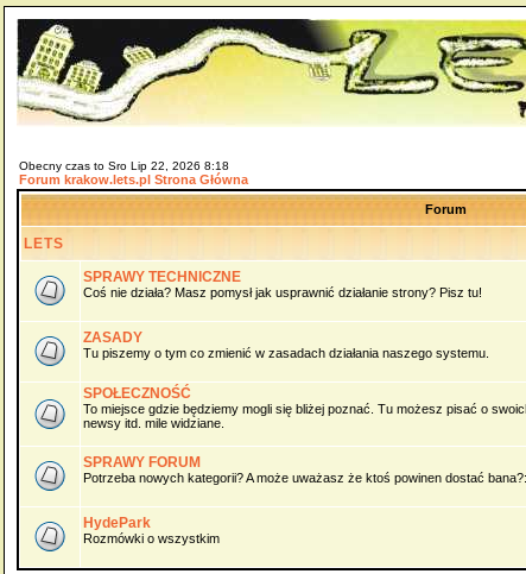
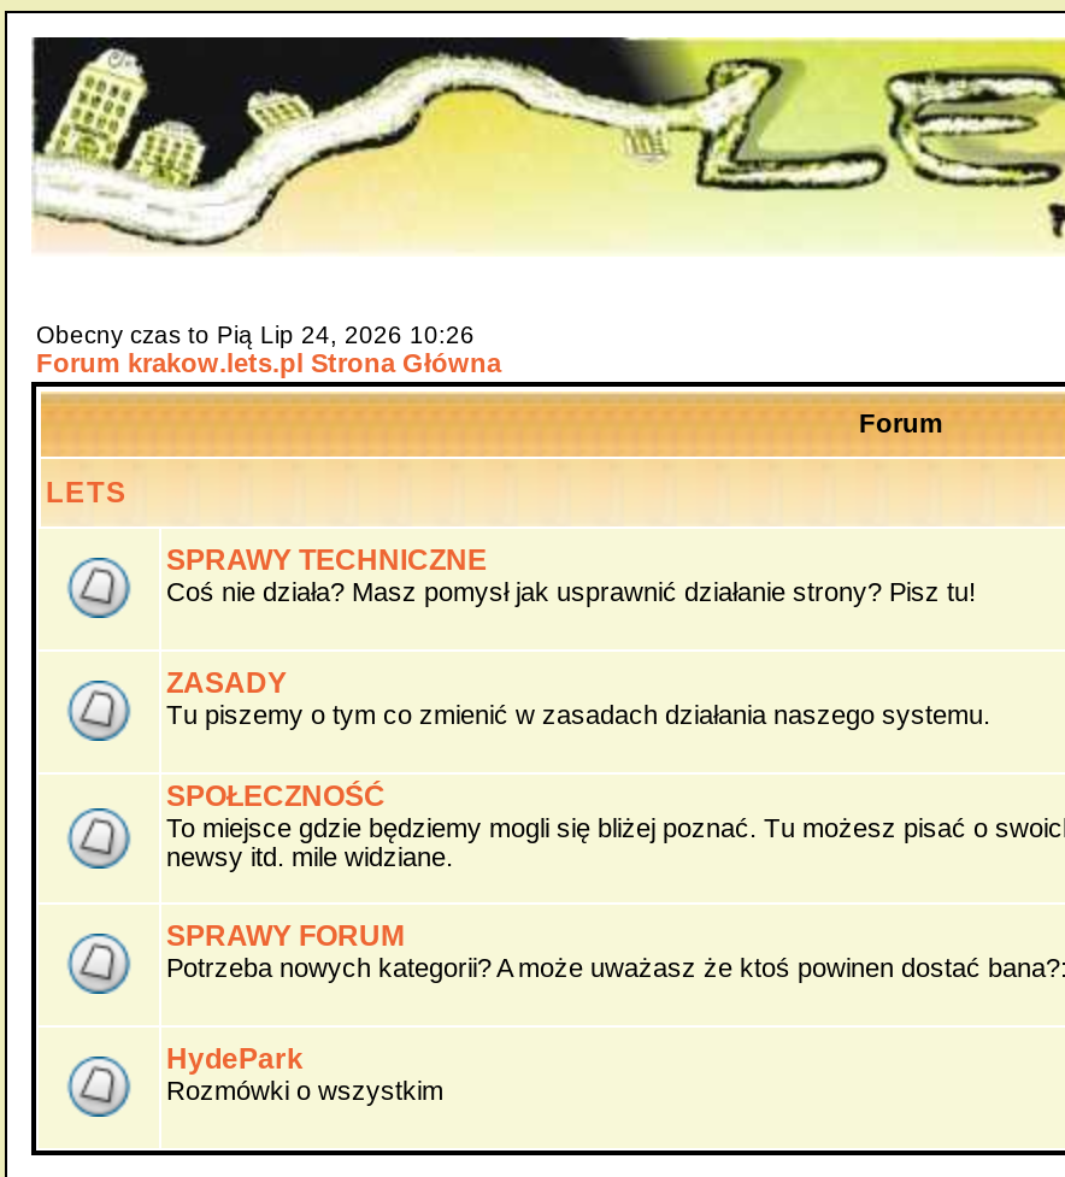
[19,159,229,172] Obecny czas to Sro Lip 22, 2026 8:18 -> [36,322,475,348] Obecny czas to Pią Lip 24, 2026 10:26

